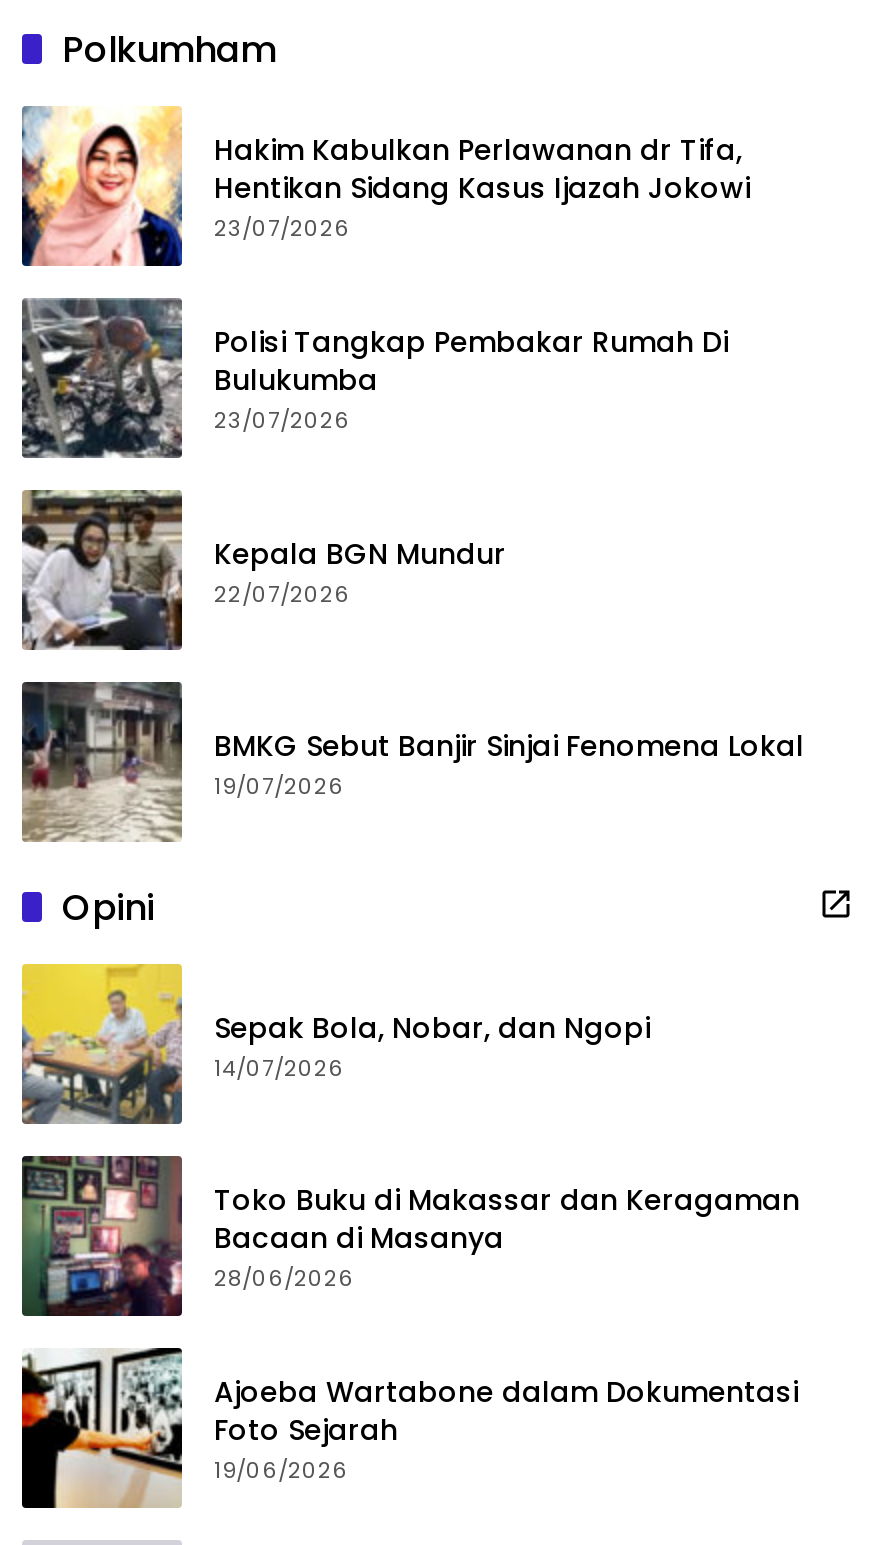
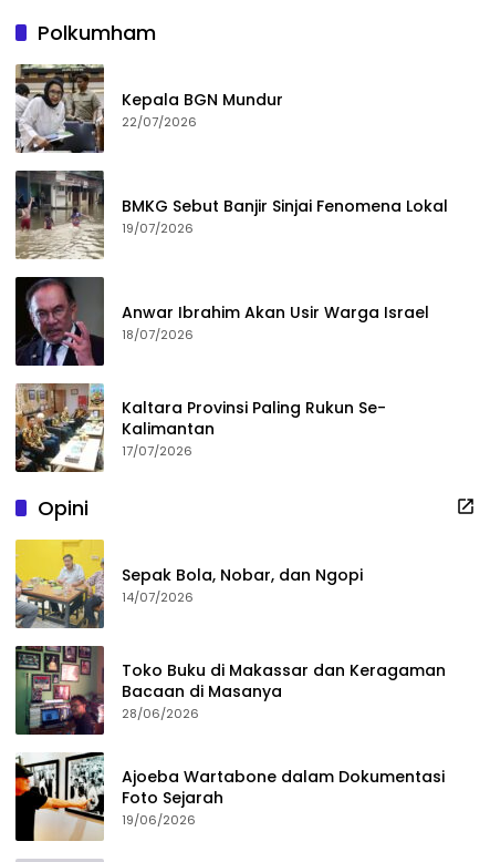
[20,106,750,436] [image] | Hakim Kabulkan Perlawanan dr Tifa, | Hentikan Sidang Kasus Ijazah Jokowi | 23/07/2026 | Polisi Tangkap Pembakar Rumah Di | Bulukumba | 23/07/2026 -> none
[20,298,182,460] [image] -> none
moved [18,486,804,801] -> [13,62,448,237]: [image] | Kepala BGN Mundur | 22/07/2026 | BMKG Sebut Banjir Sinjai Fenomena Lokal | 19/07/2026
none -> [14,276,429,460] [image] | Anwar Ibrahim Akan Usir Warga Israel | 18/07/2026 | Kaltara Provinsi Paling Rukun Se- | Kalimantan | 17/07/2026
none -> [14,382,105,473] [image]

